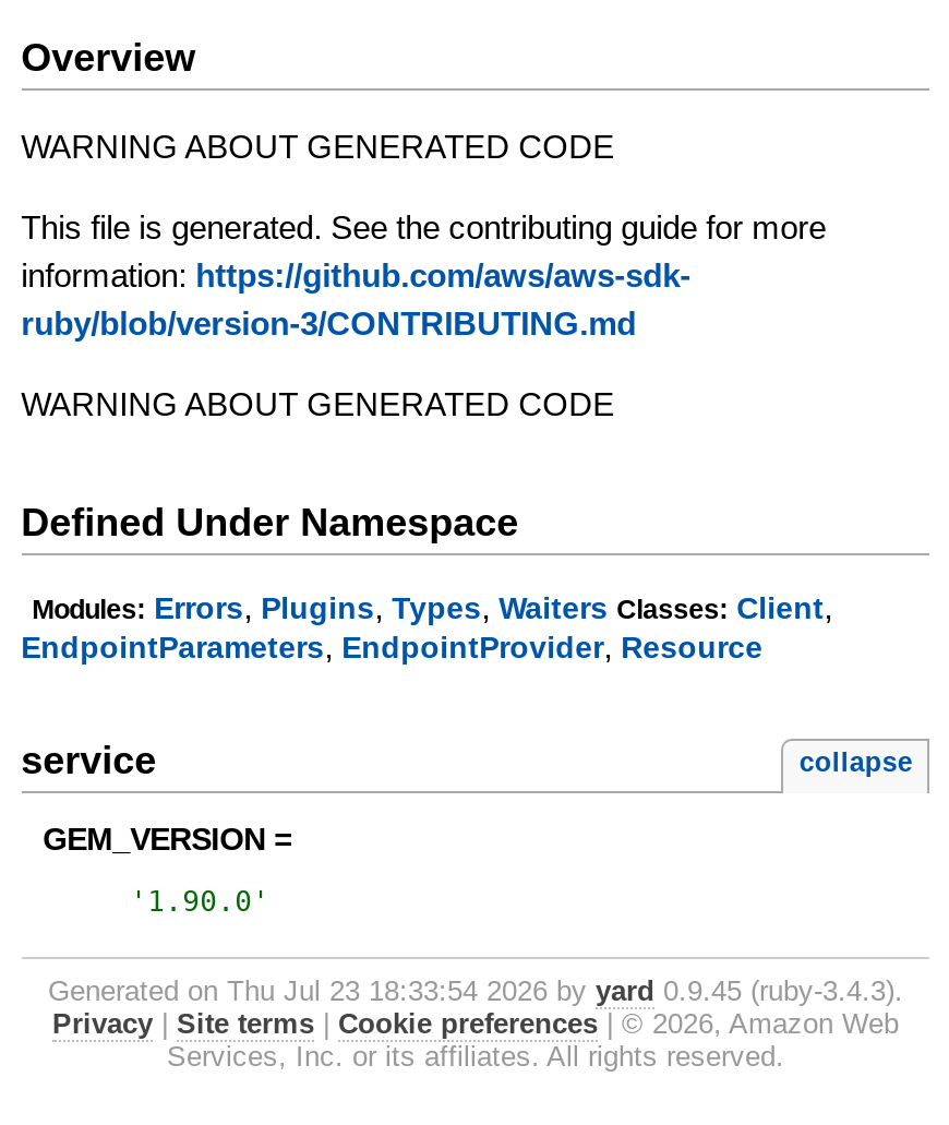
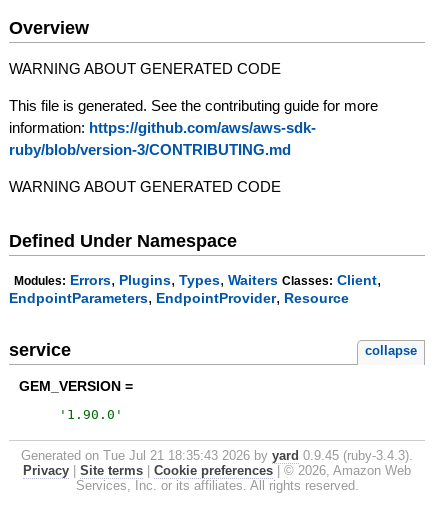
[48,974,903,1007] Generated on Thu Jul 23 18:33:54 2026 by yard 0.9.45 (ruby-3.4.3). -> [21,448,413,463] Generated on Tue Jul 21 18:35:43 2026 by yard 0.9.45 (ruby-3.4.3).

